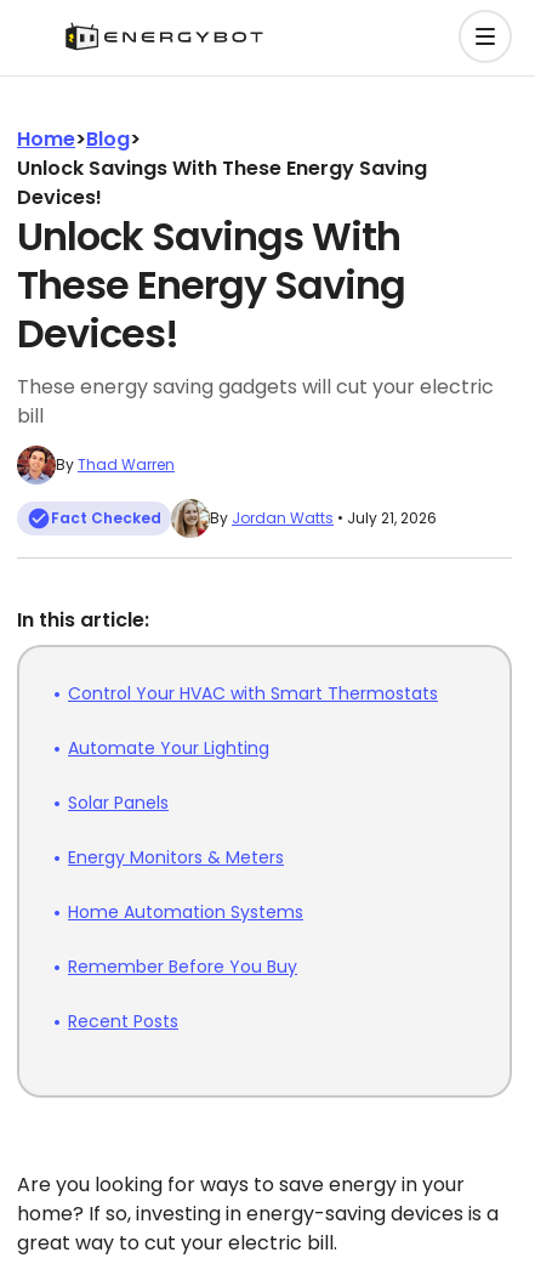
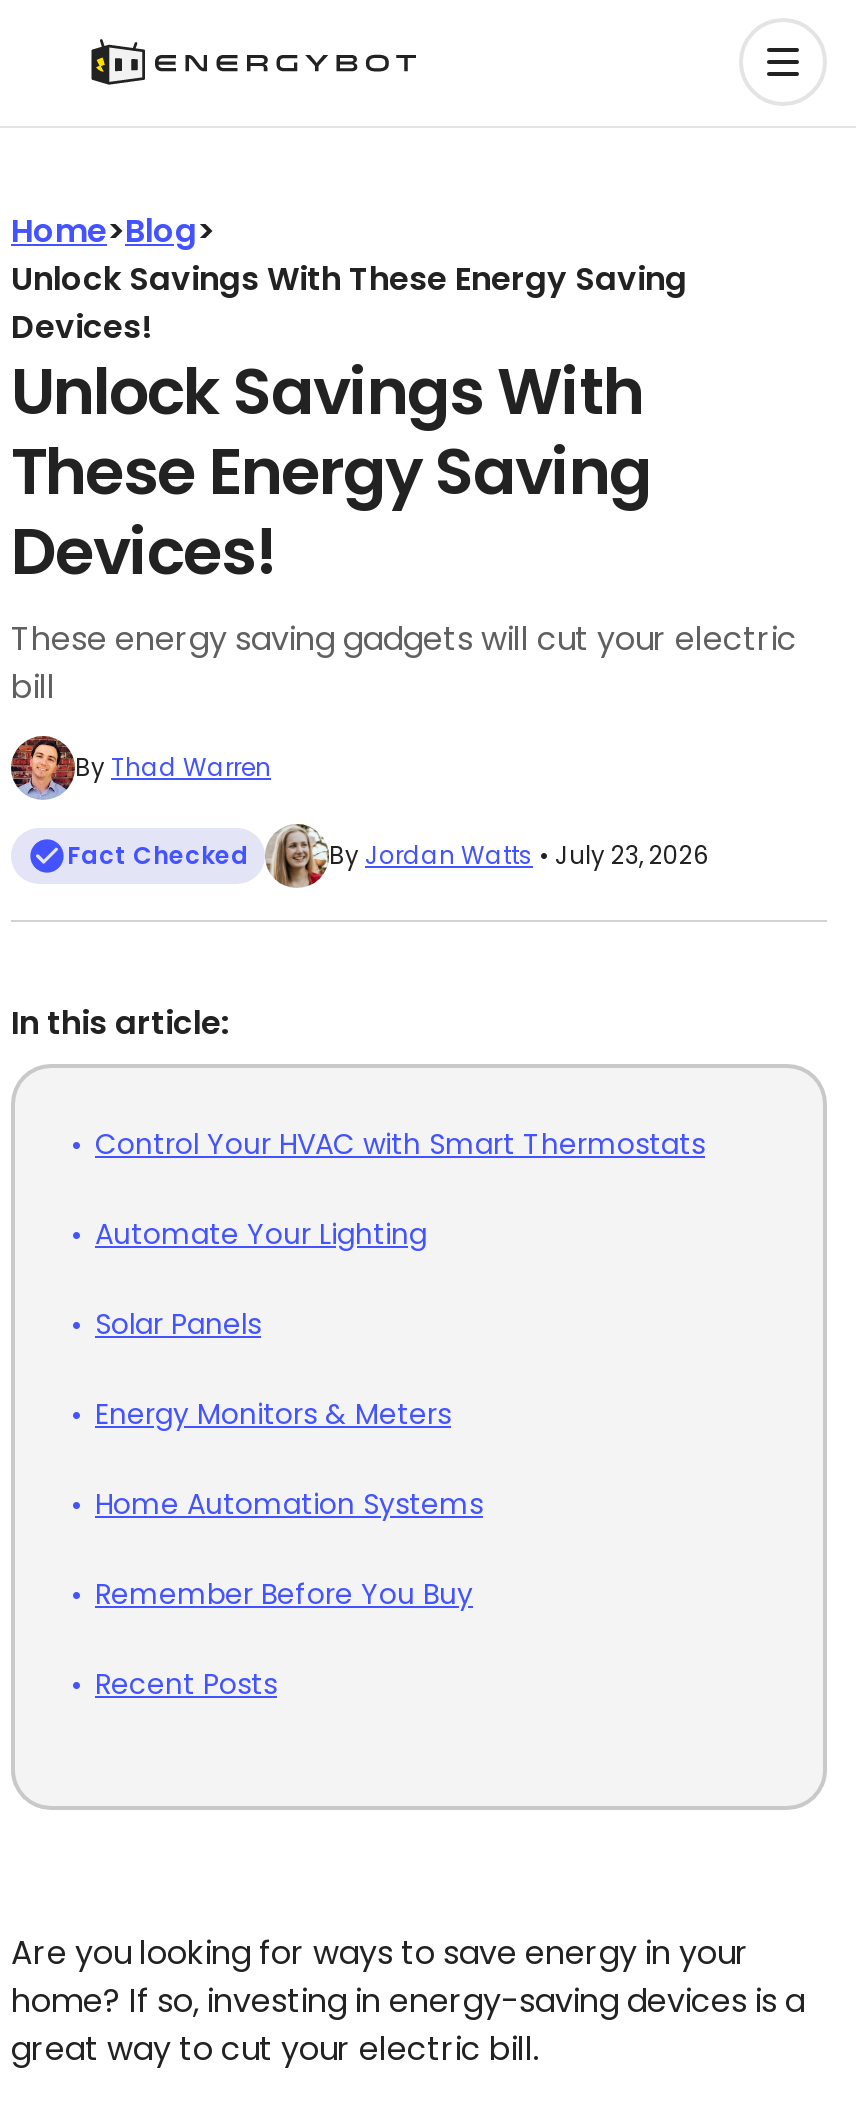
[210,508,437,528] By Jordan Watts • July 21, 2026 -> [329,838,709,872] By Jordan Watts • July 23, 2026

